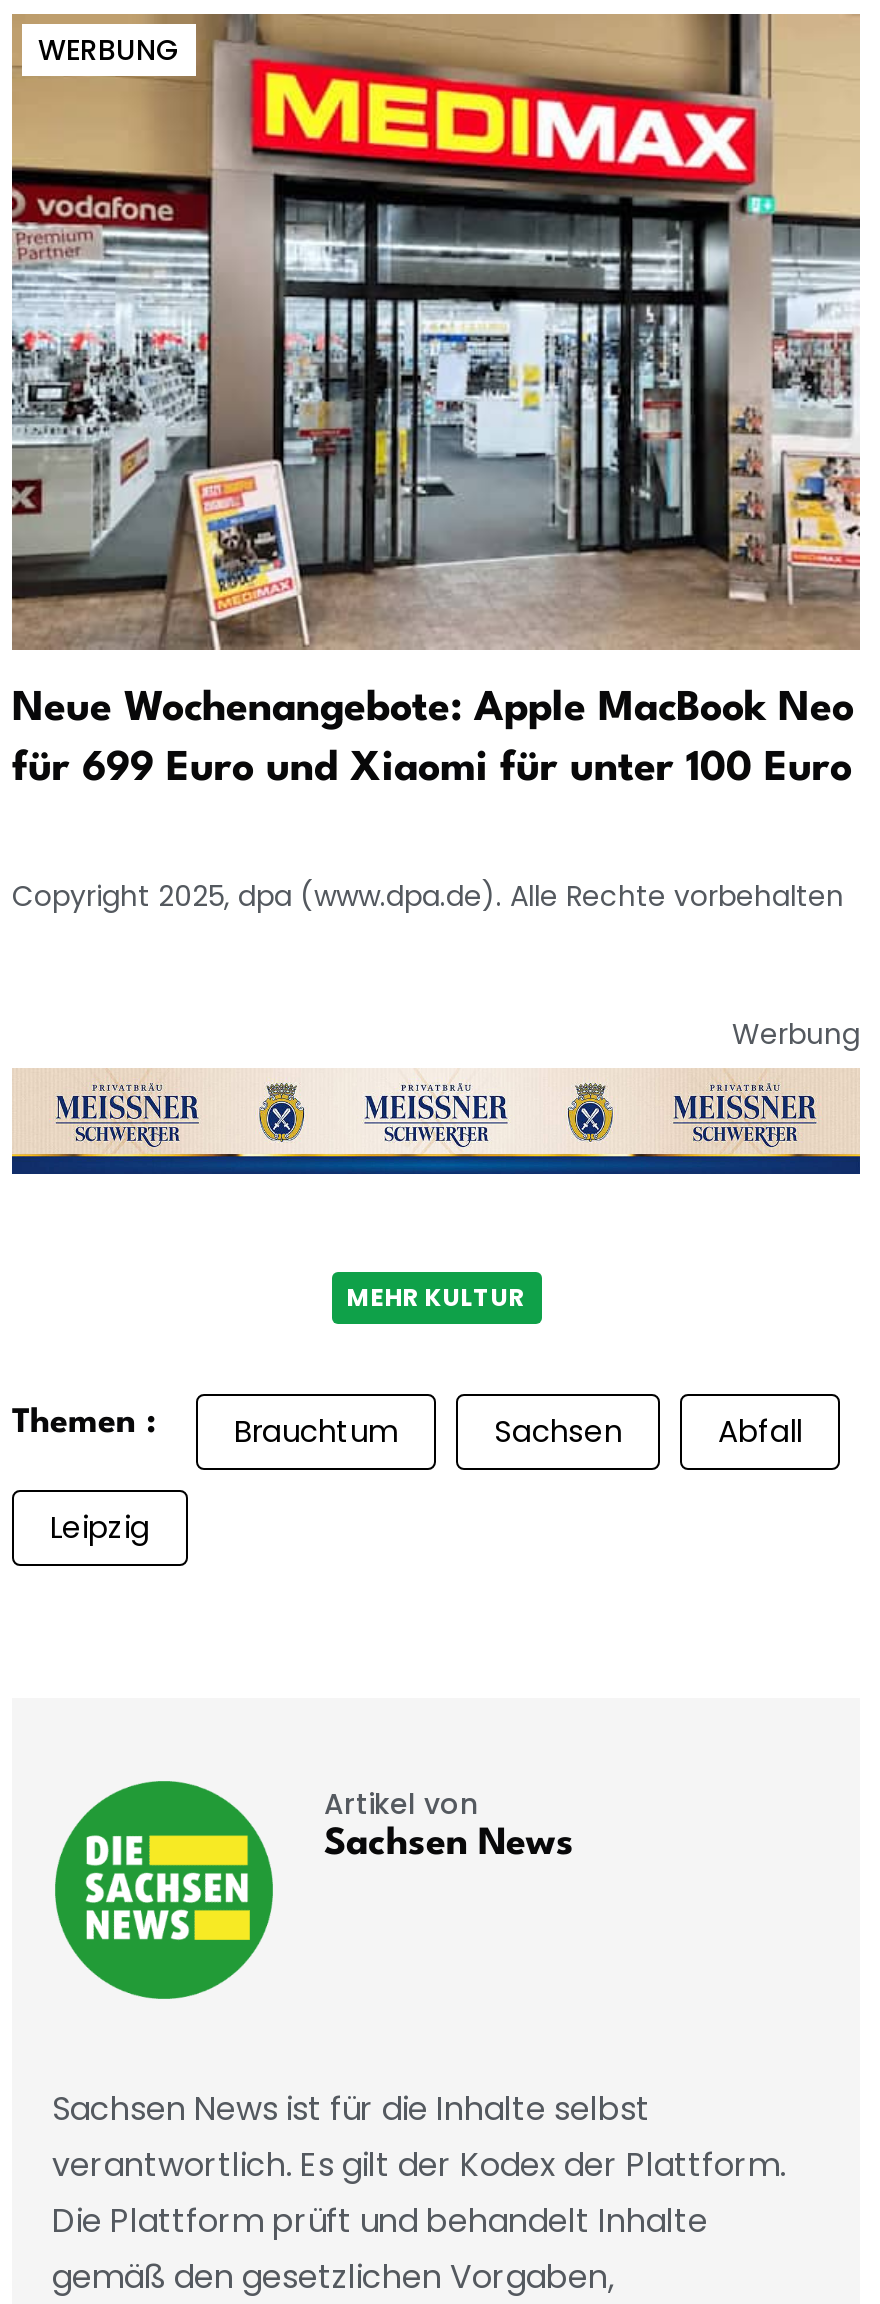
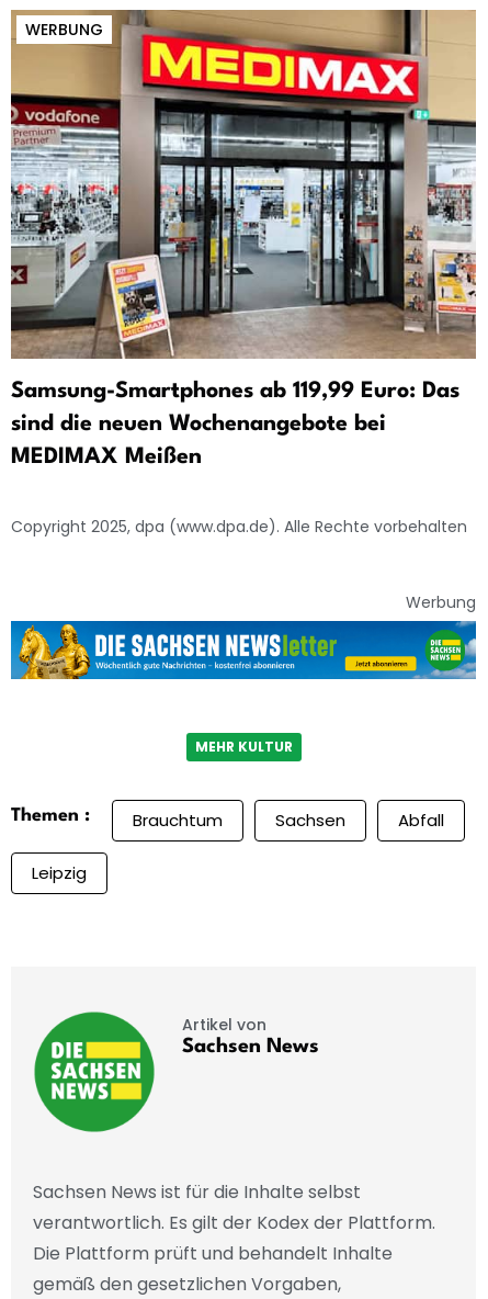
[12,690,854,790] Neue Wochenangebote: Apple MacBook Neo | für 699 Euro und Xiaomi für unter 100 Euro -> [11,381,459,469] Samsung-Smartphones ab 119,99 Euro: Das | sind die neuen Wochenangebote bei | MEDIMAX Meißen
[10,1068,860,1176] [image] -> [10,620,477,680] [image]

